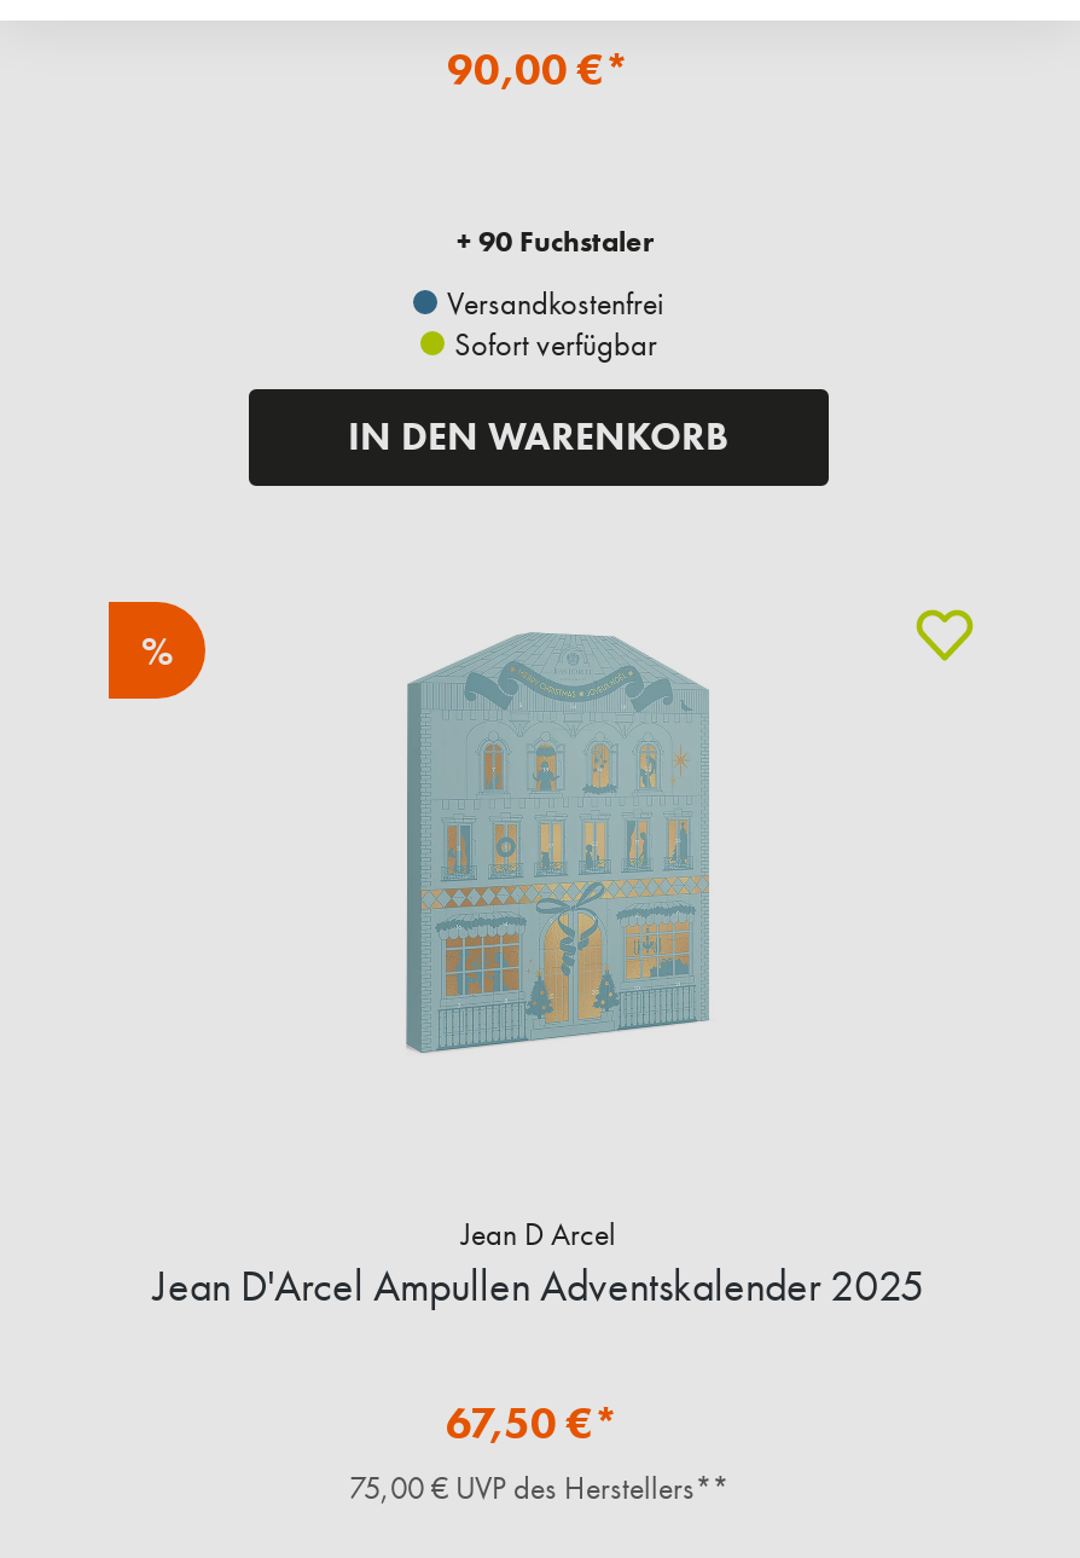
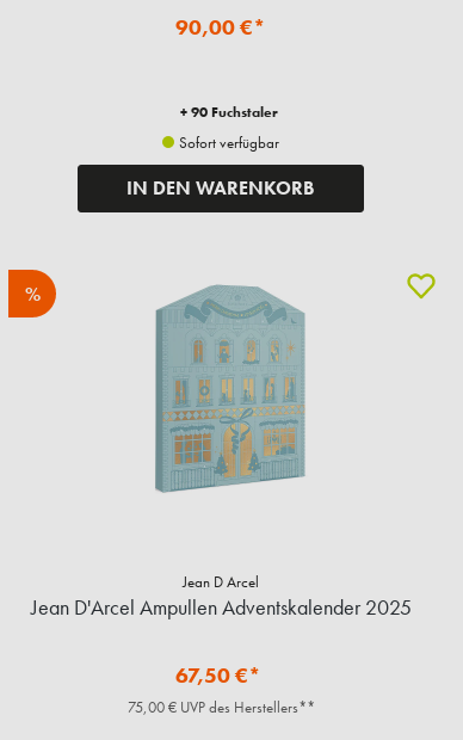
[440,283,664,324] Versandkostenfrei -> none

